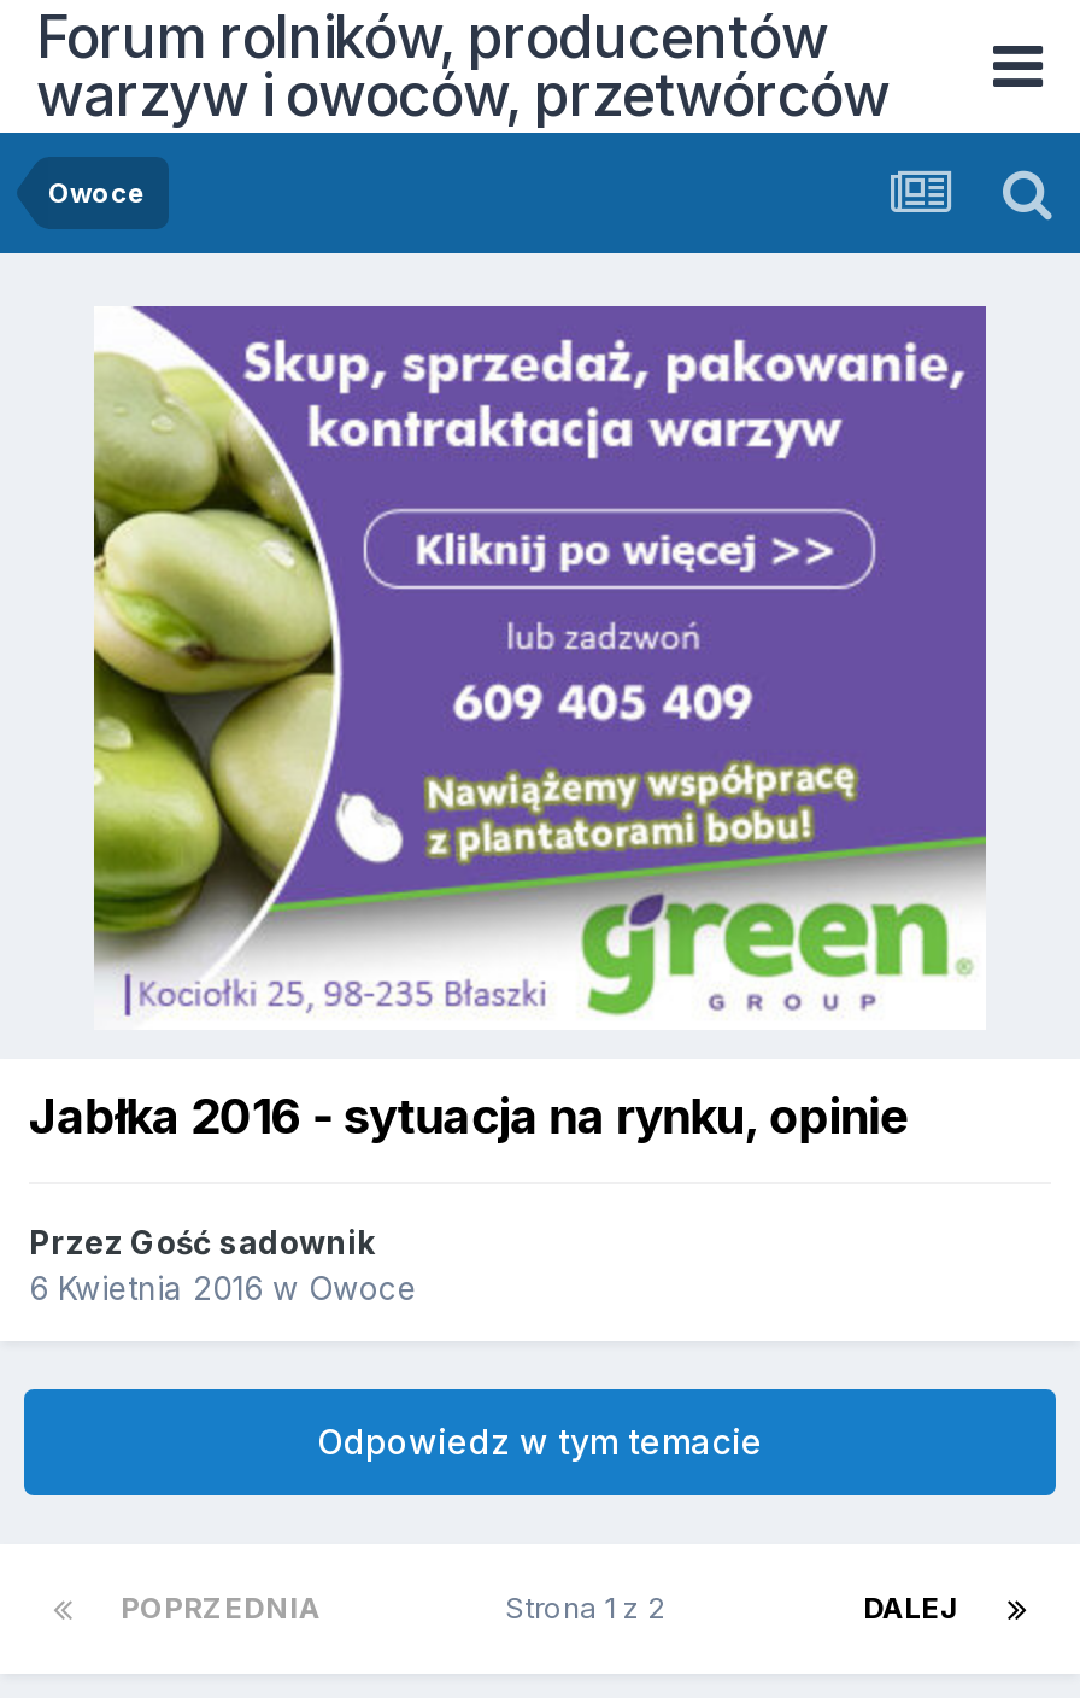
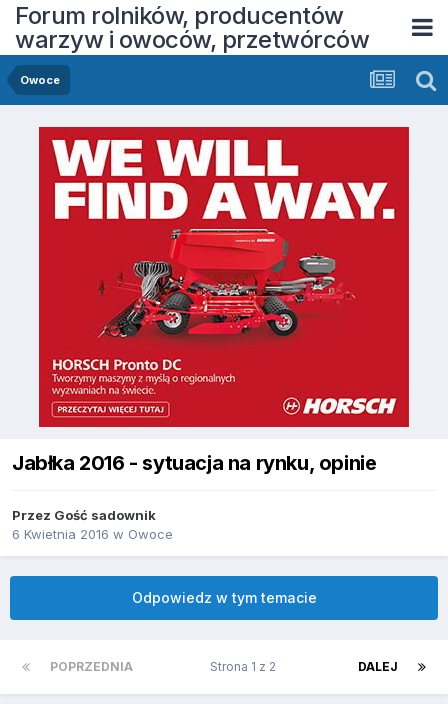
[92,304,988,1030] [image] -> [38,126,410,428] [image]

